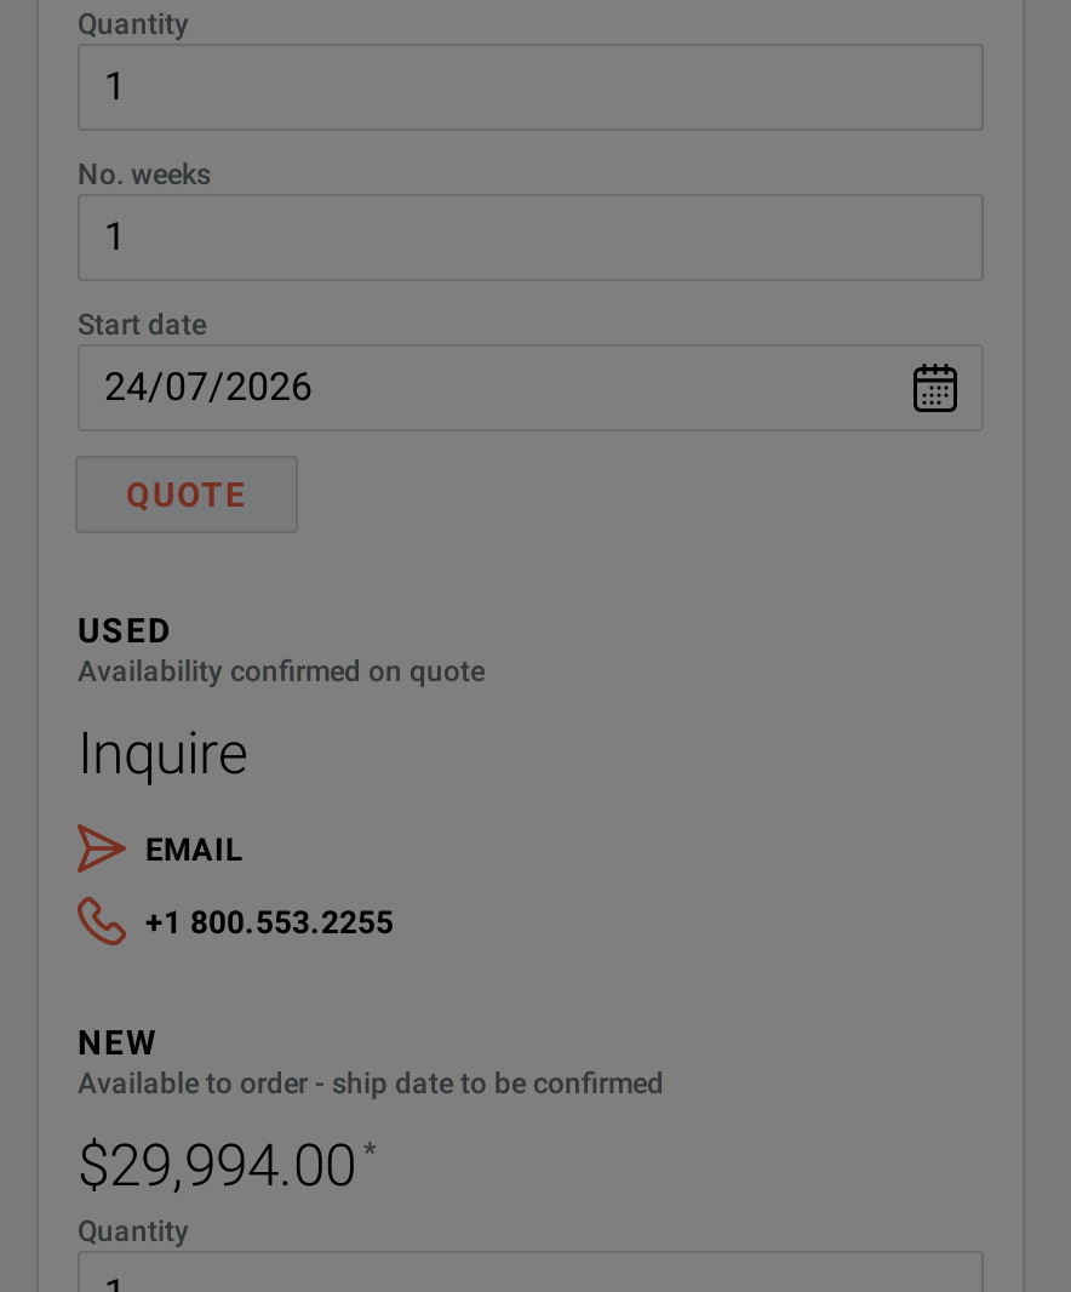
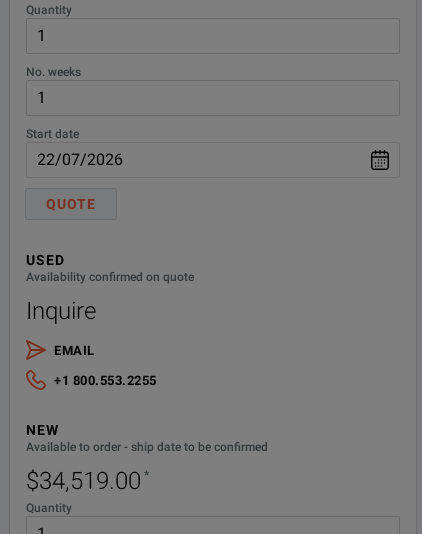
[78,1132,377,1200] $29,994.00 * -> [26,467,149,495] $34,519.00 *

